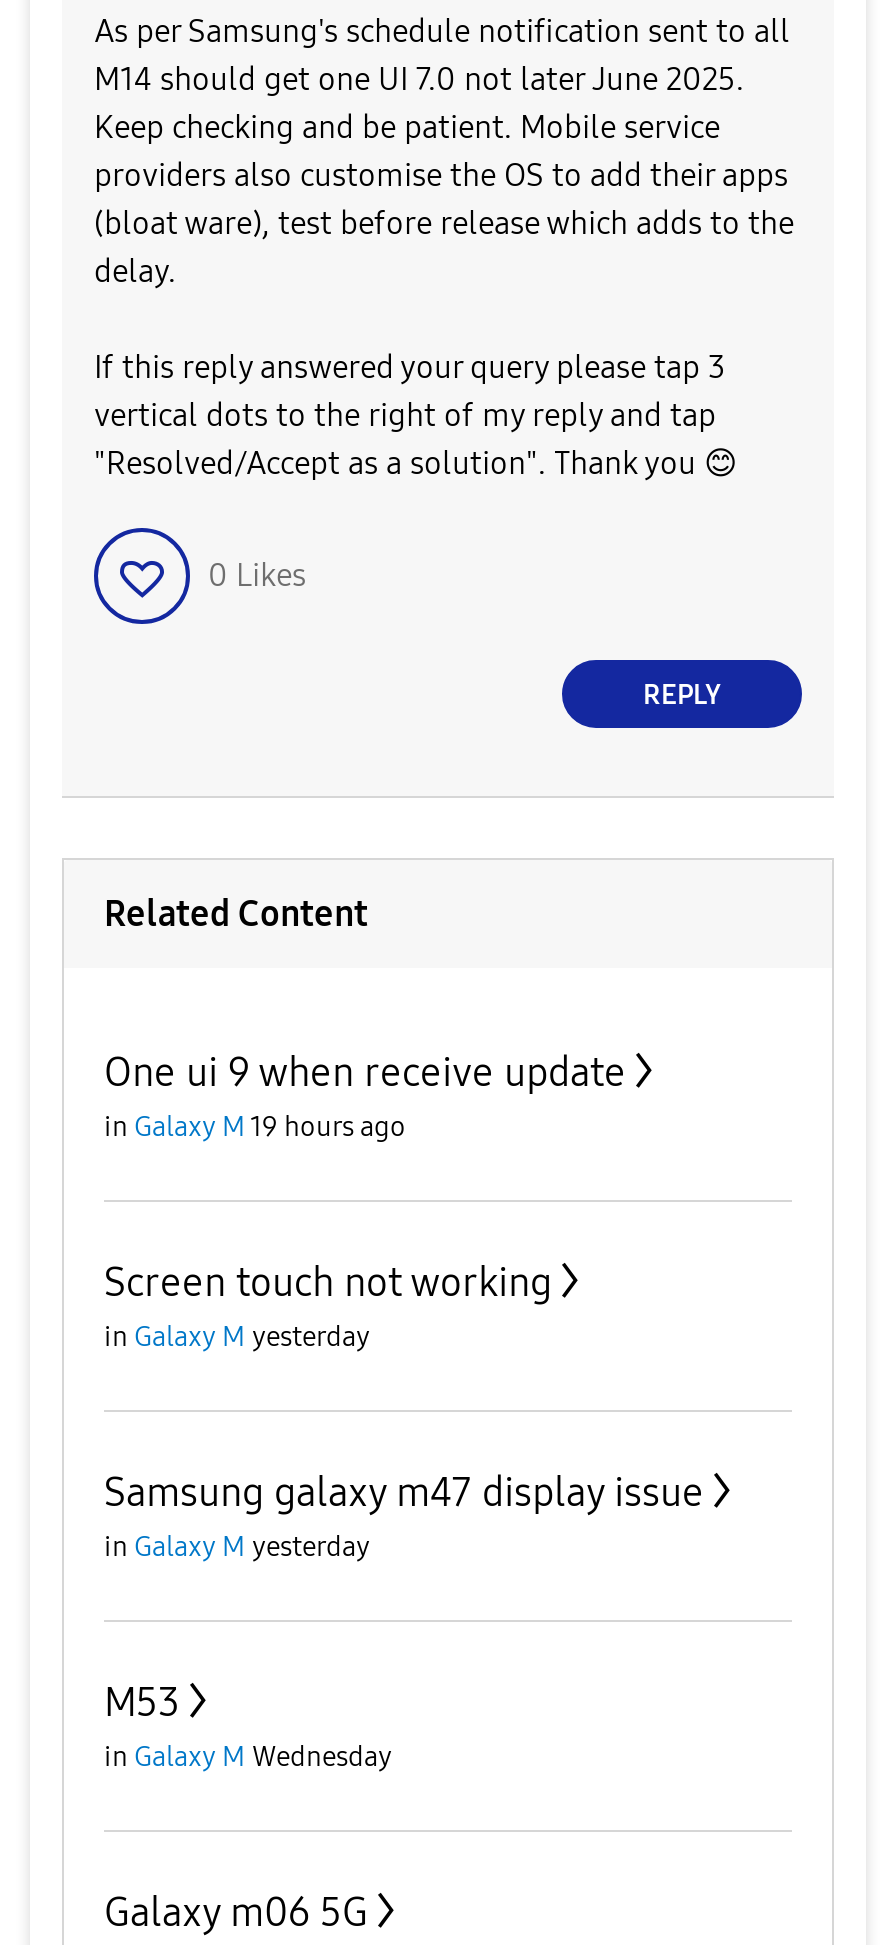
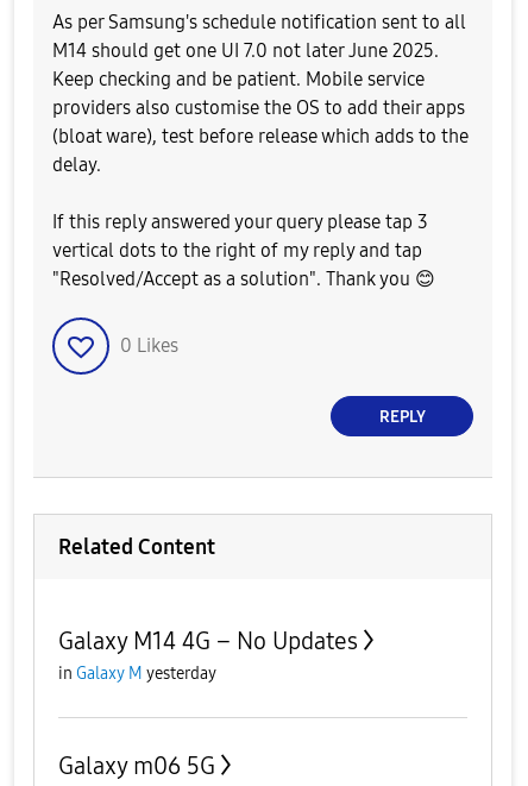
[104,1048,626,1306] One ui 9 when receive update | in Galaxy M 19 hours ago | Screen touch not working -> [58,627,358,655] Galaxy M14 4G – No Updates
[104,1468,704,1774] Samsung galaxy m47 display issue | in Galaxy M yesterday | M53 | in Galaxy M Wednesday -> none

